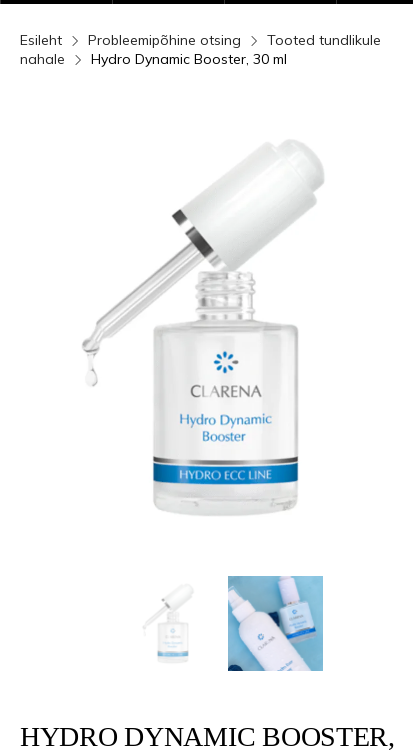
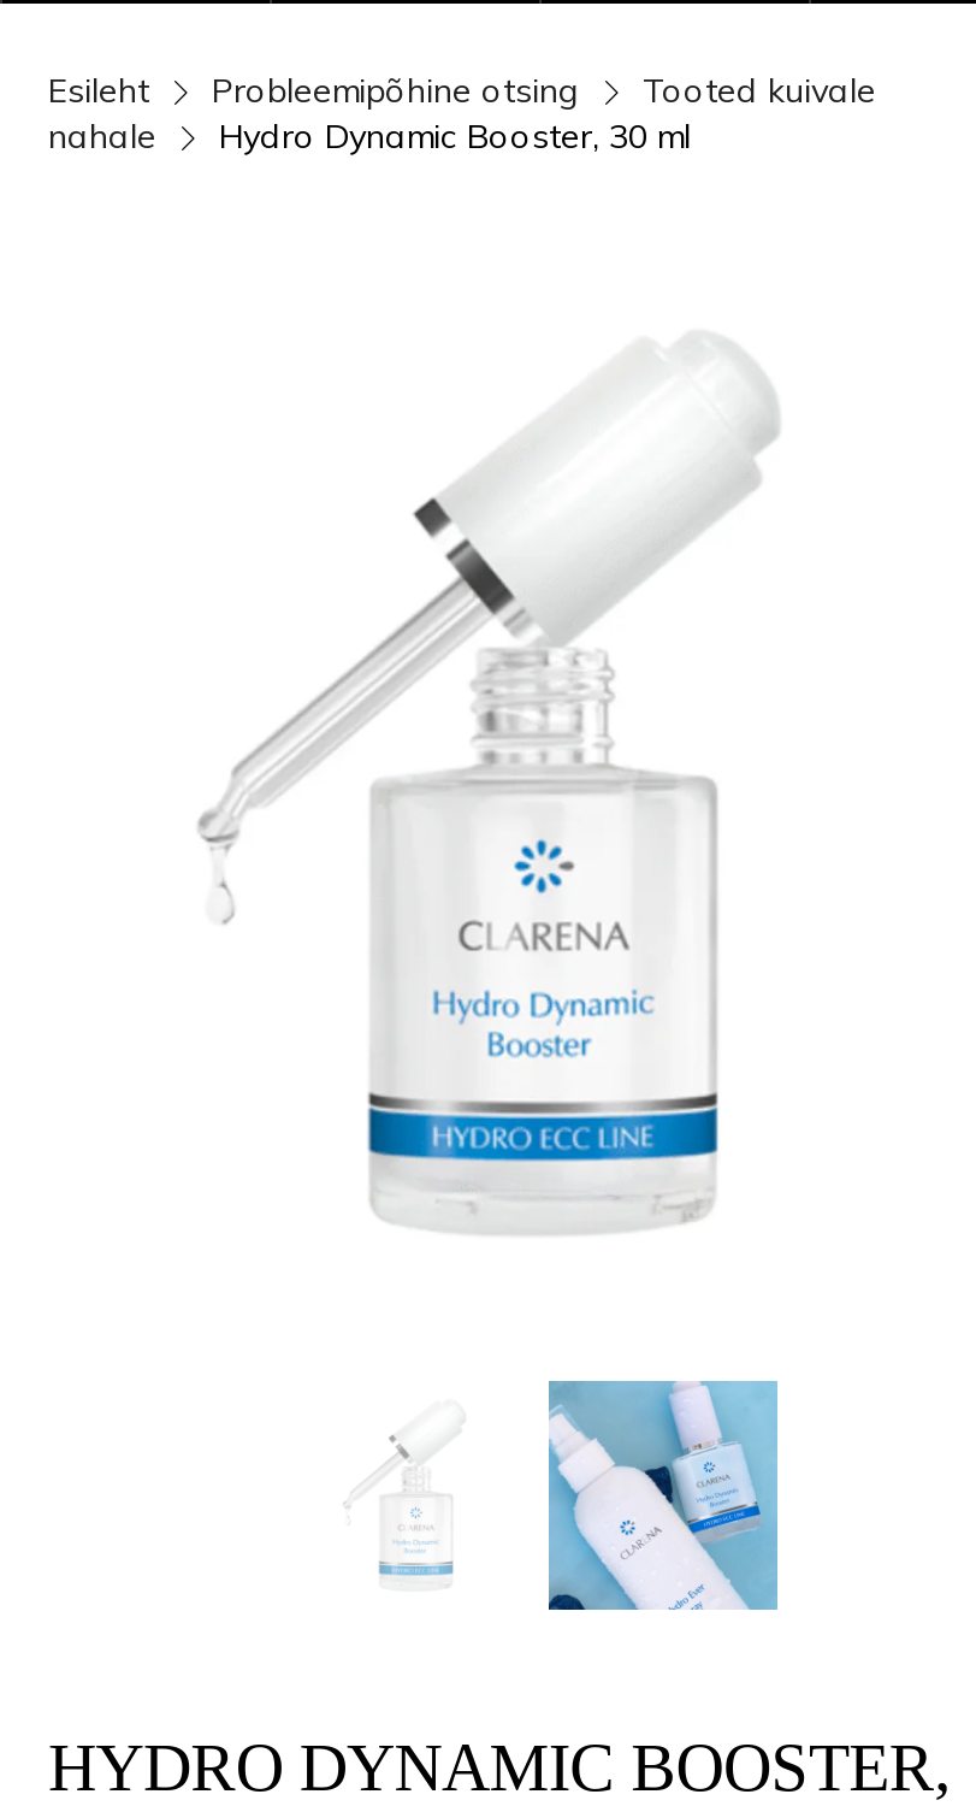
[267,31,381,49] Tooted tundlikule -> [643,69,876,112] Tooted kuivale

